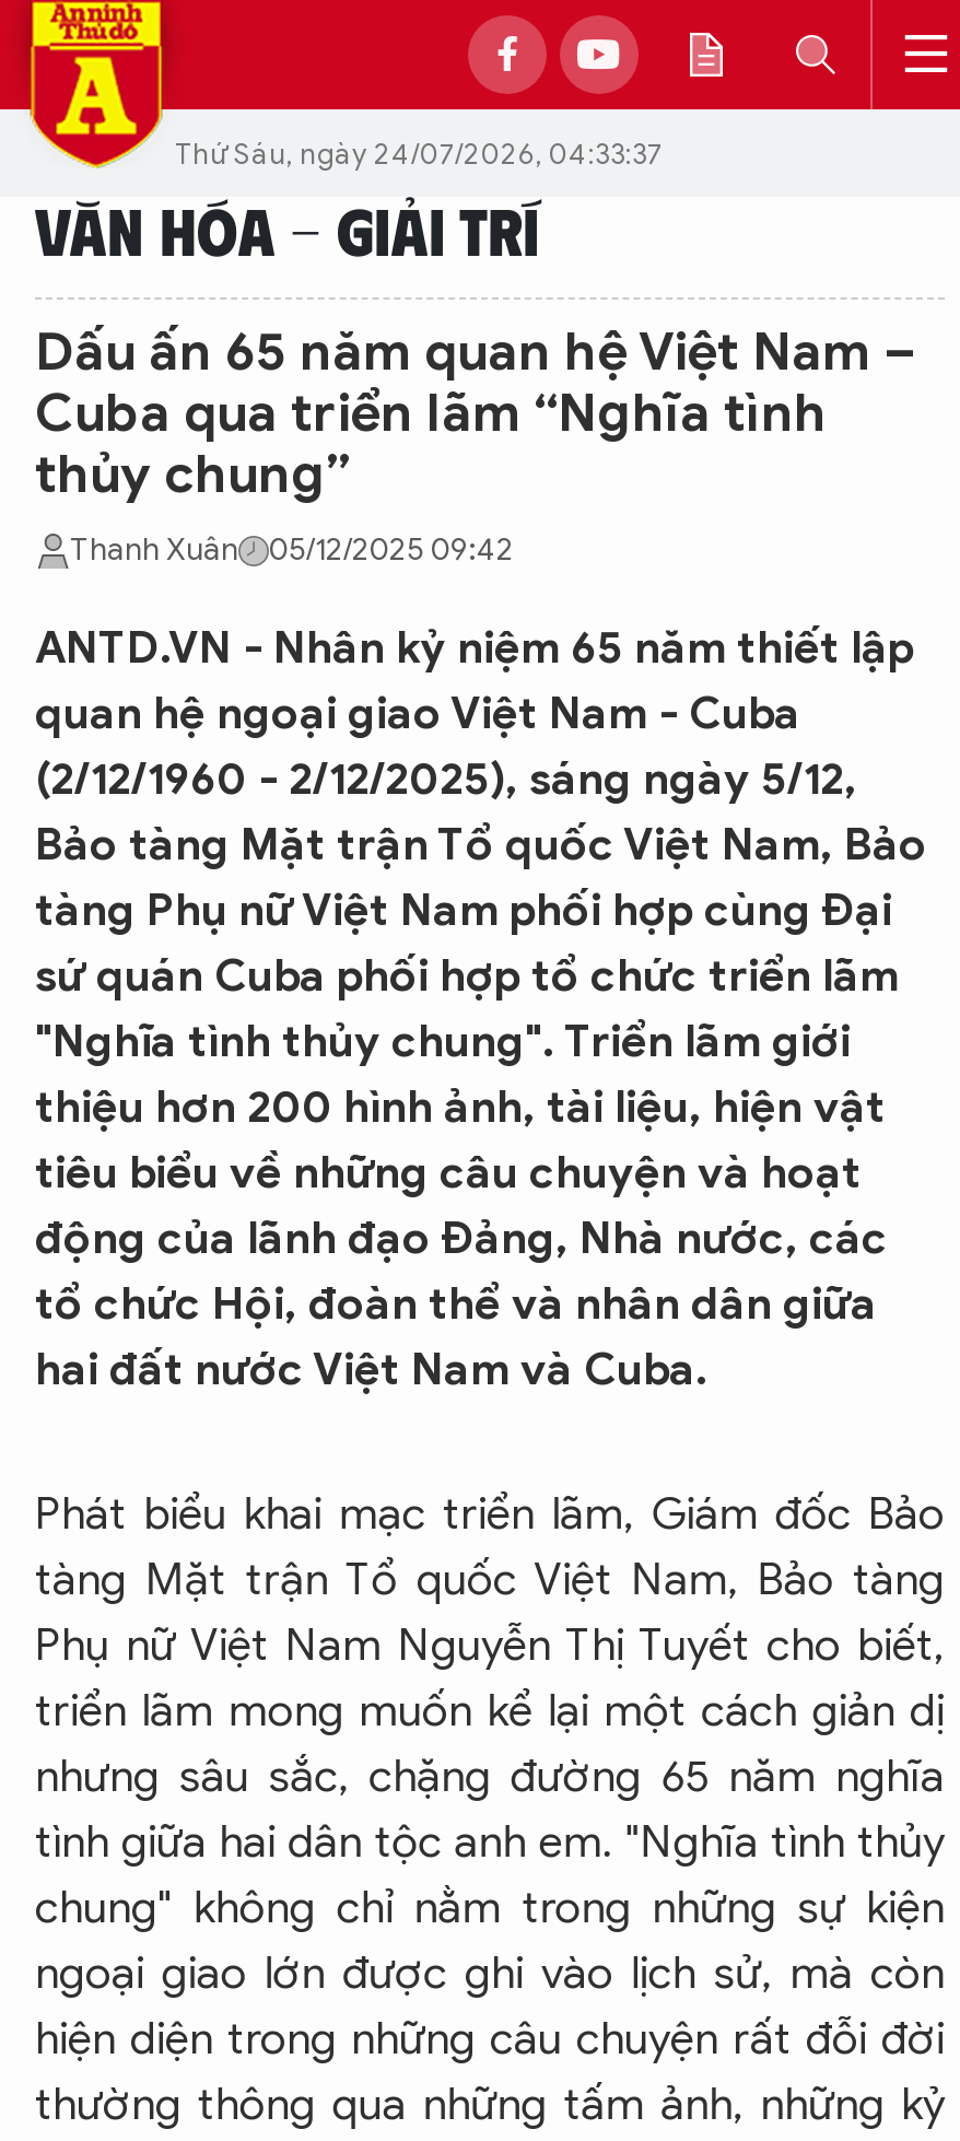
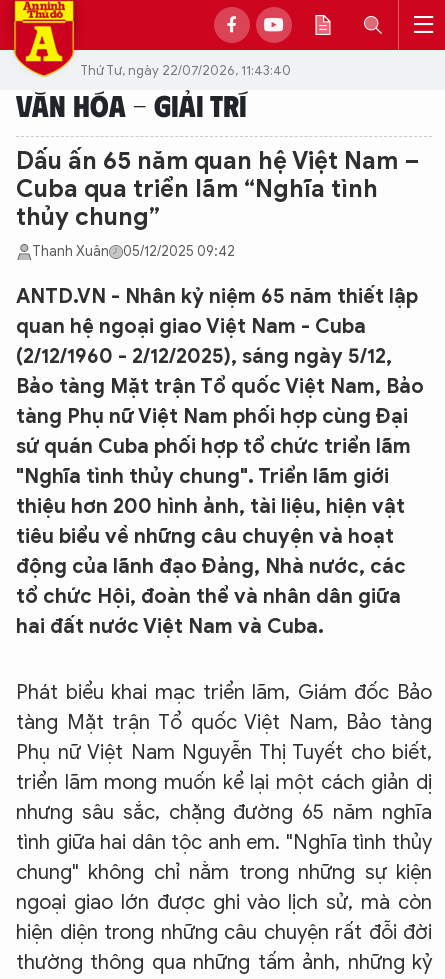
[175,134,665,172] Thứ Sáu, ngày 24/07/2026, 04:33:37 -> [80,61,291,78] Thứ Tư, ngày 22/07/2026, 11:43:40

